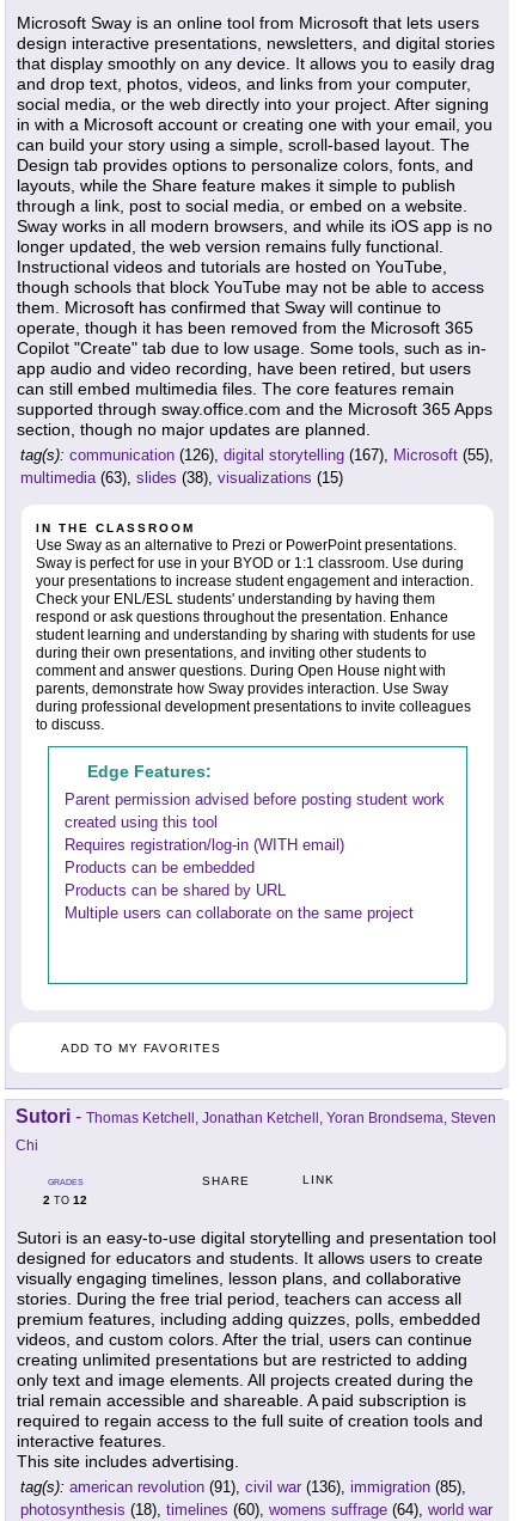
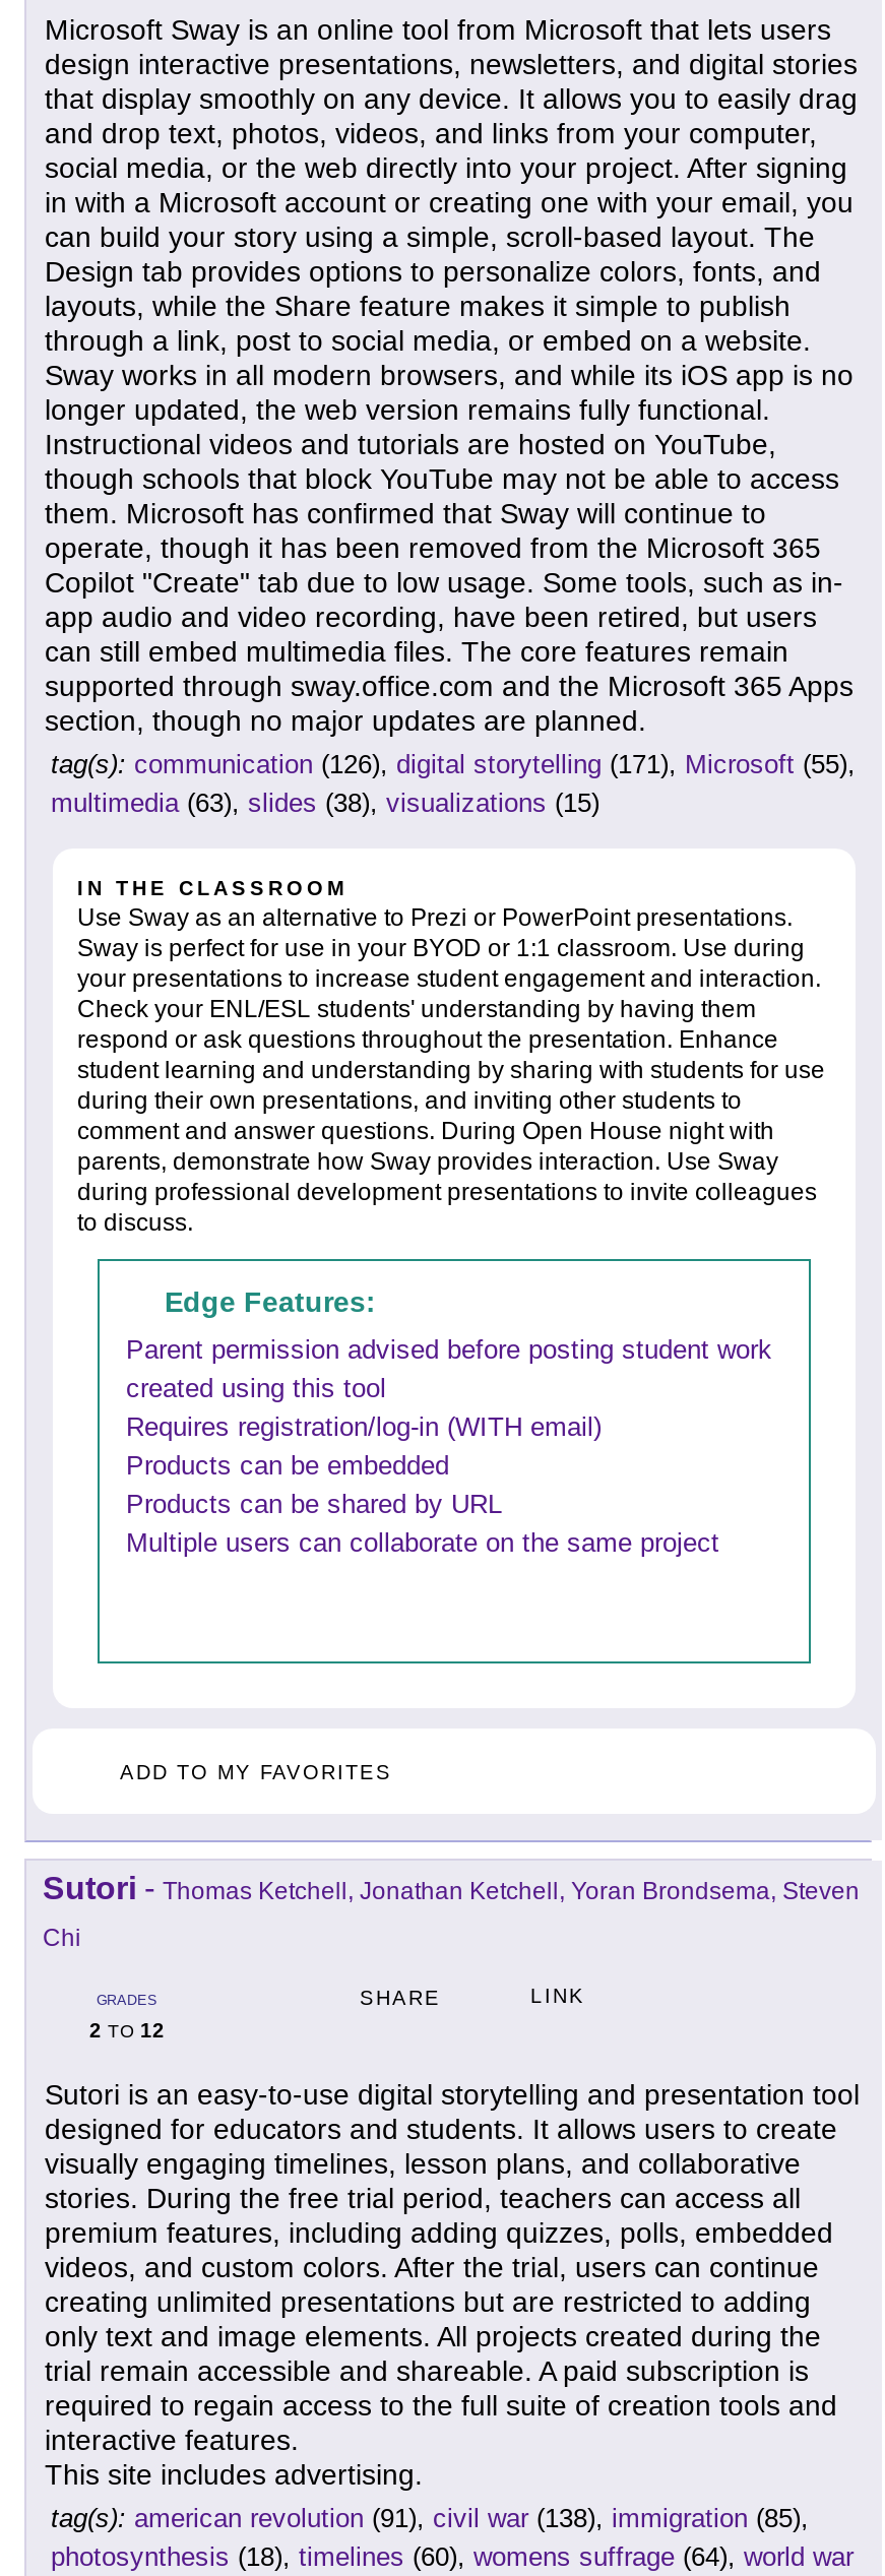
[20,446,494,464] tag(s): communication (126), digital storytelling (167), Microsoft (55), -> [51,750,856,780] tag(s): communication (126), digital storytelling (171), Microsoft (55),
[20,1478,466,1496] tag(s): american revolution (91), civil war (136), immigration (85), -> [51,2503,809,2534] tag(s): american revolution (91), civil war (138), immigration (85),

